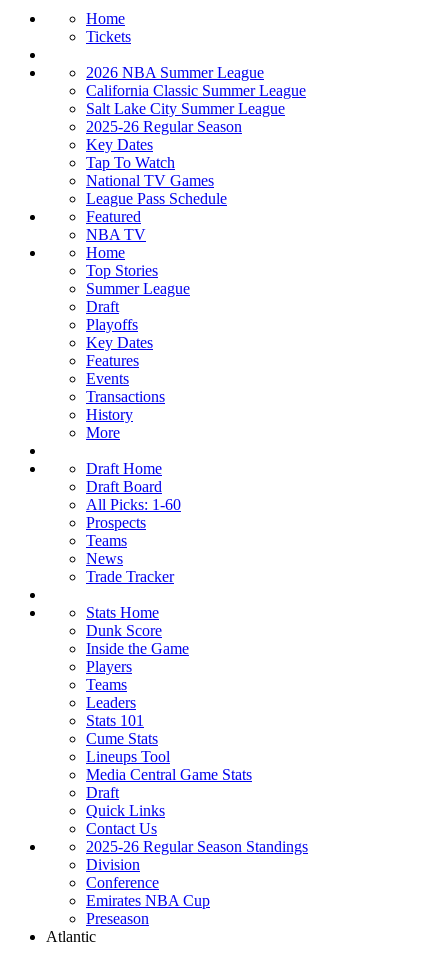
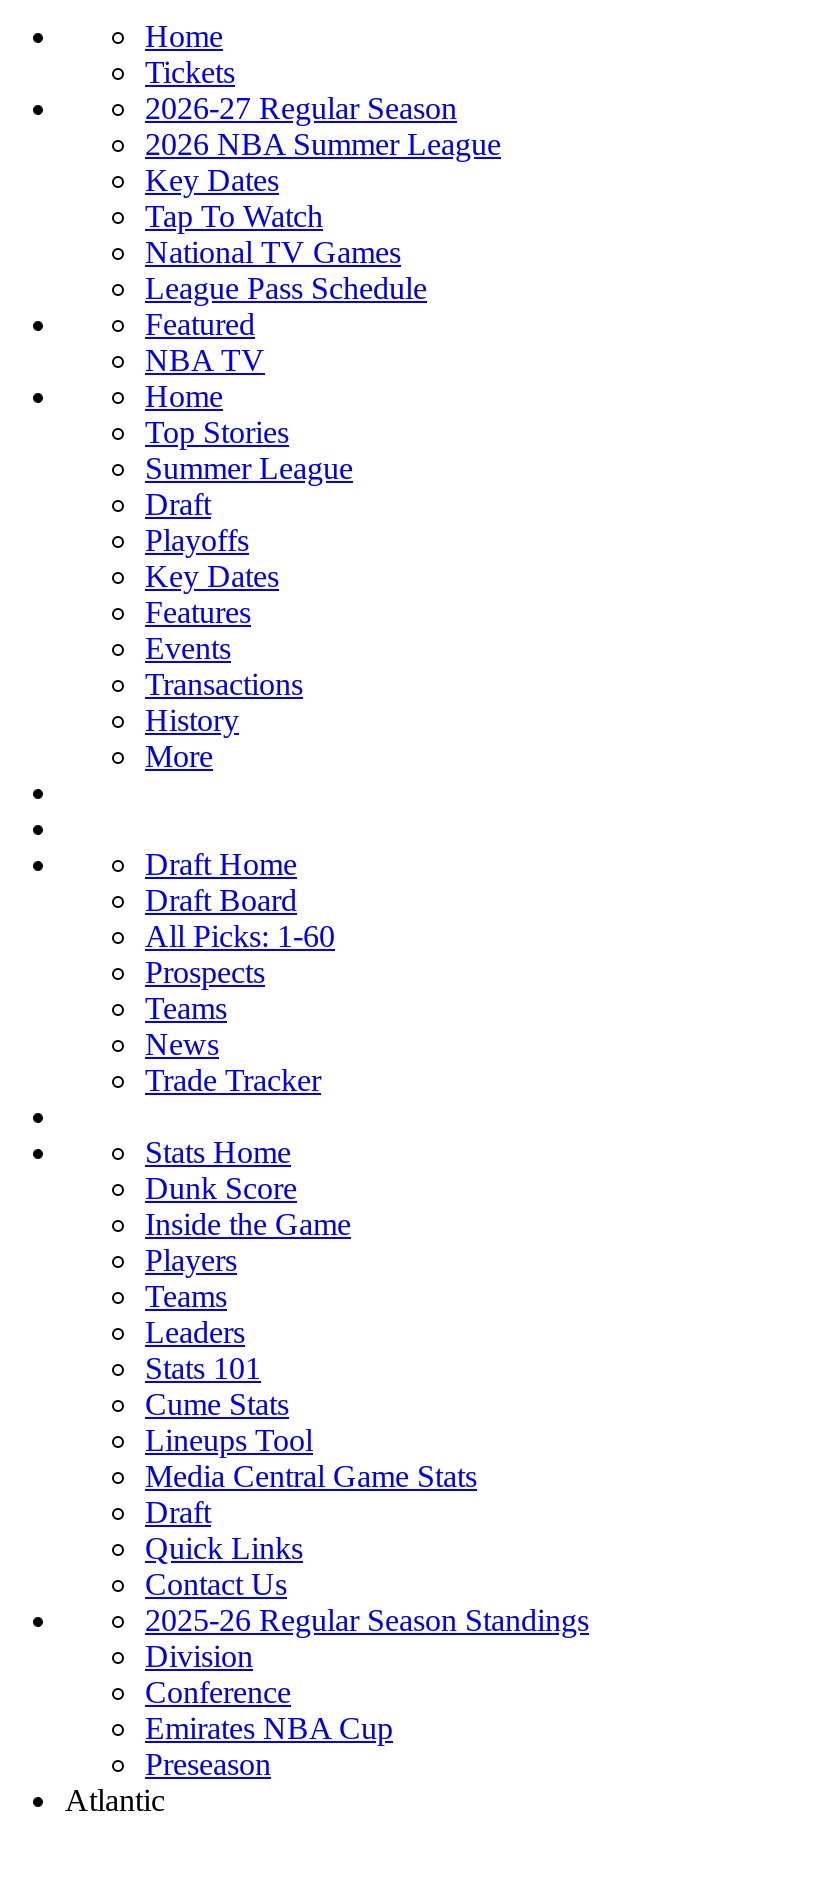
none -> [145,91,457,125] 2026-27 Regular Season
[86,82,306,135] California Classic Summer League | Salt Lake City Summer League | 2025-26 Regular Season -> none
moved [86,136,227,441] -> [145,163,427,773]: Key Dates | Tap To Watch | National TV Games | ... | History | More

